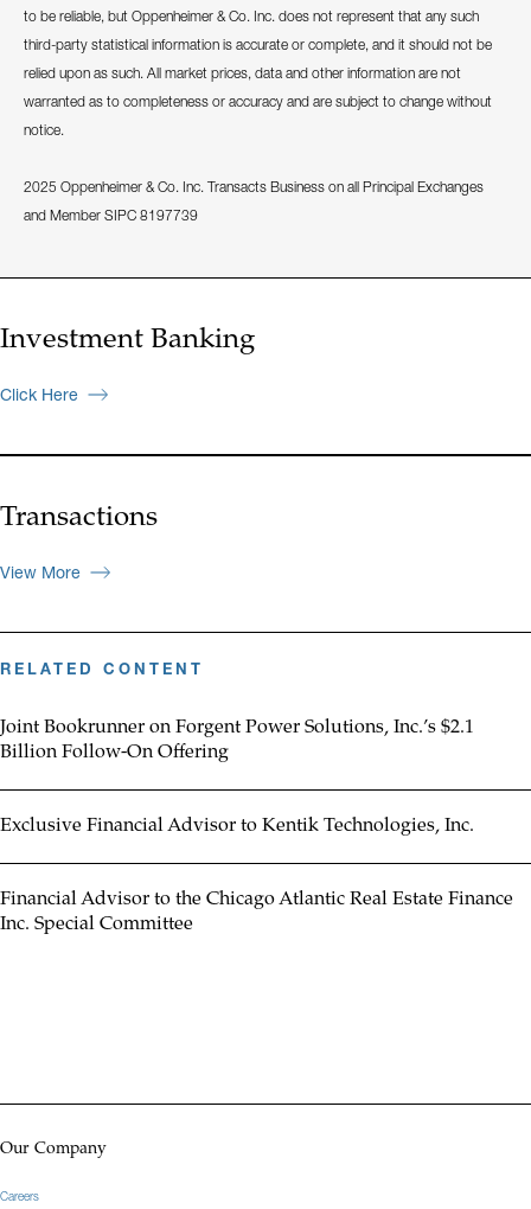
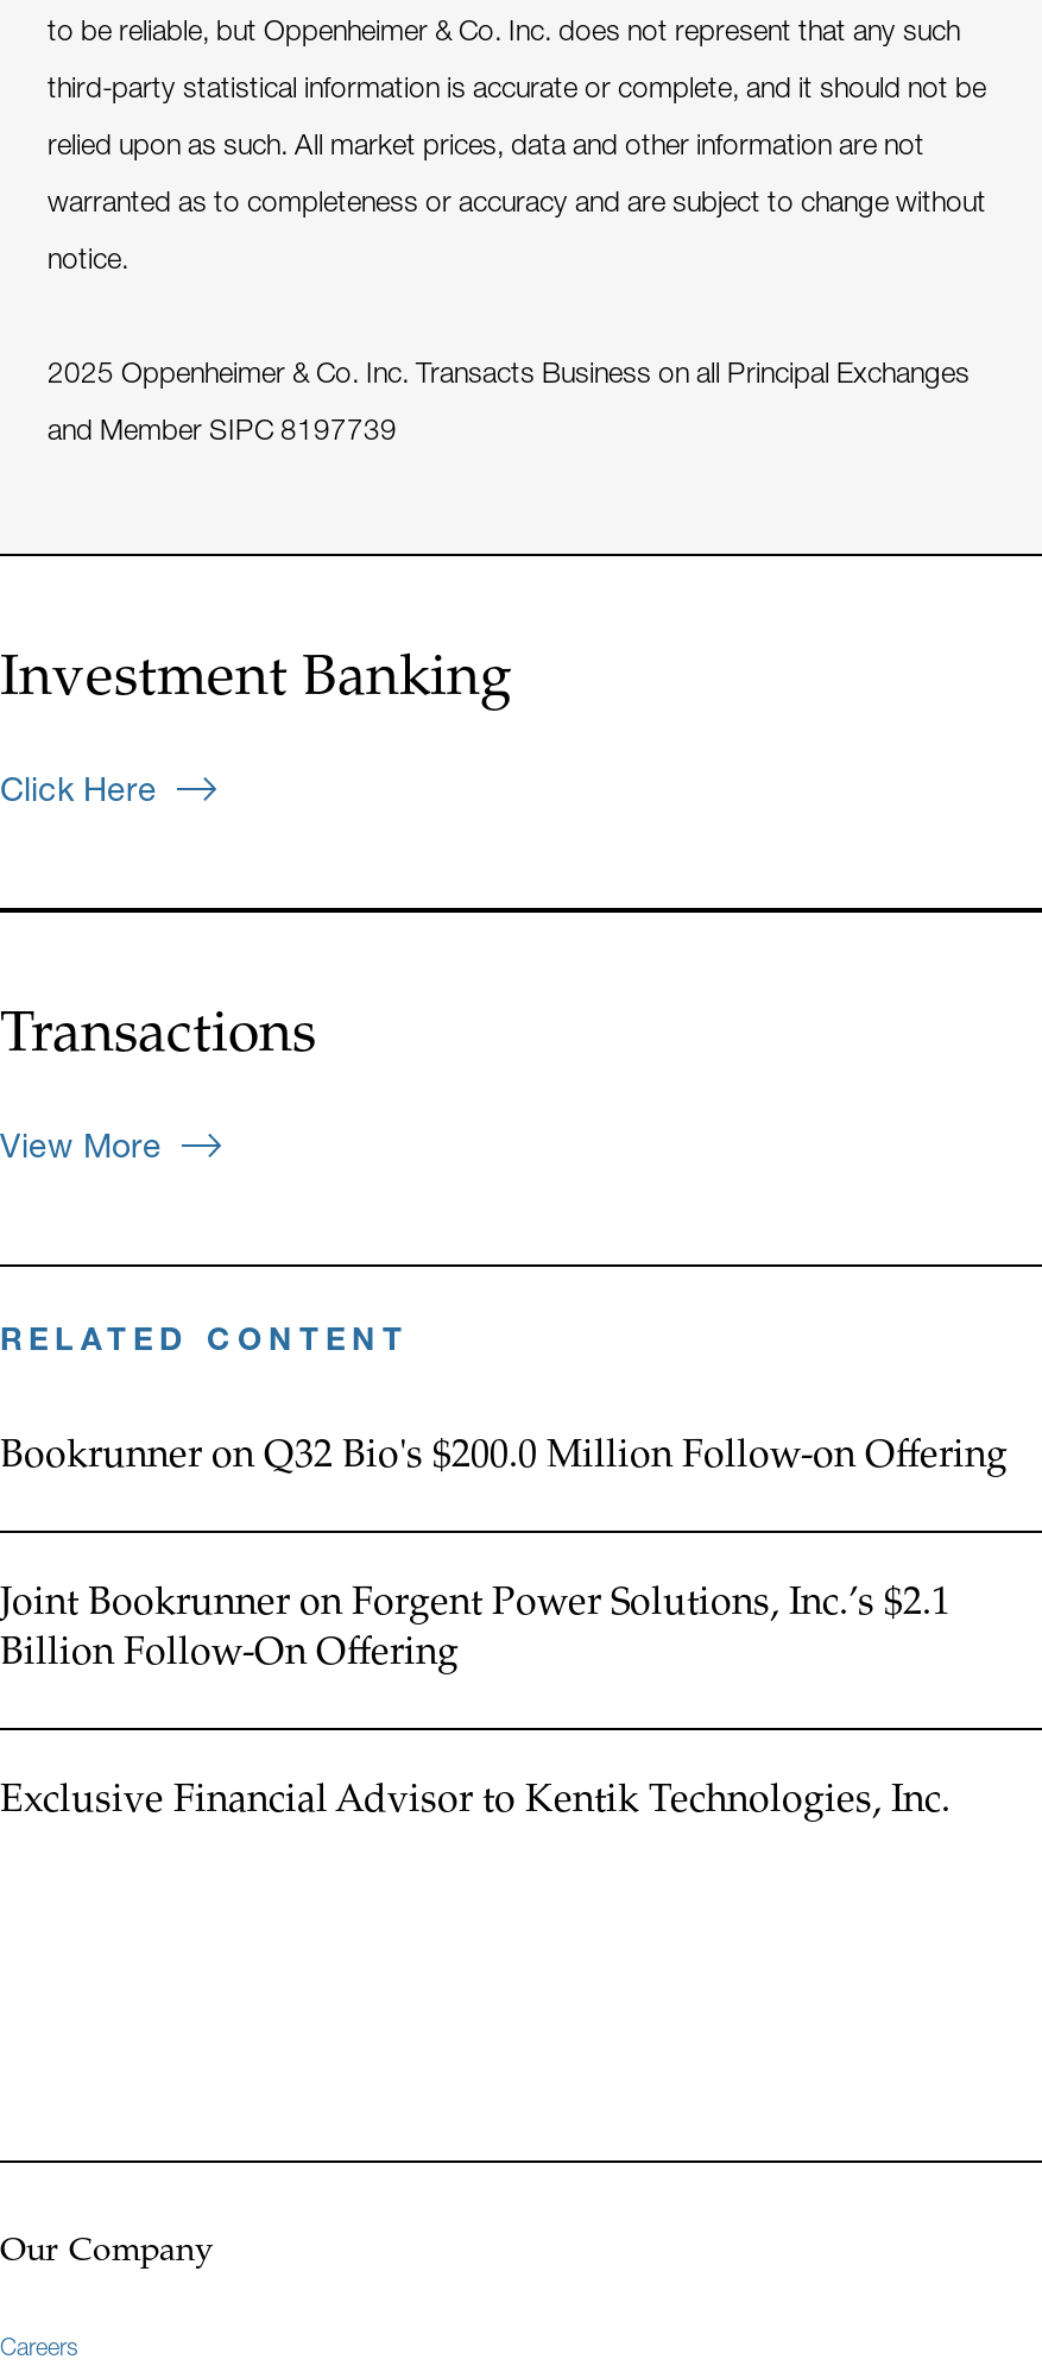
none -> [0,1438,1008,1476] Bookrunner on Q32 Bio's $200.0 Million Follow-on Offering
moved [0,718,474,836] -> [0,1585,951,1821]: Joint Bookrunner on Forgent Power Solutions, Inc.’s $2.1 | Billion Follow-On Offering | Exclusive Financial Advisor to Kentik Technologies, Inc.
[0,890,513,934] Financial Advisor to the Chicago Atlantic Real Estate Finance | Inc. Special Committee -> none

